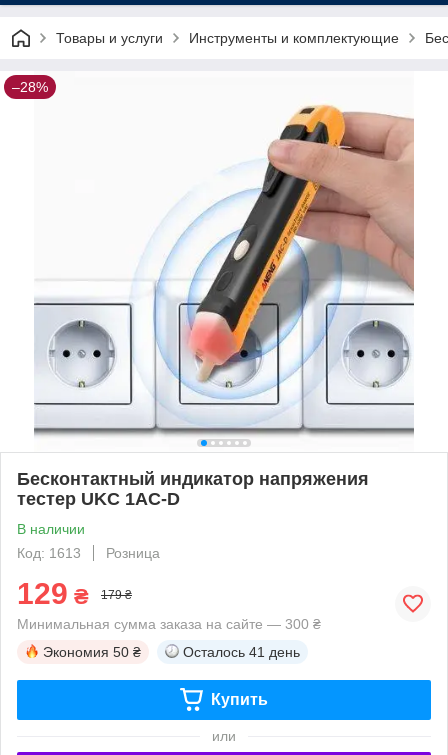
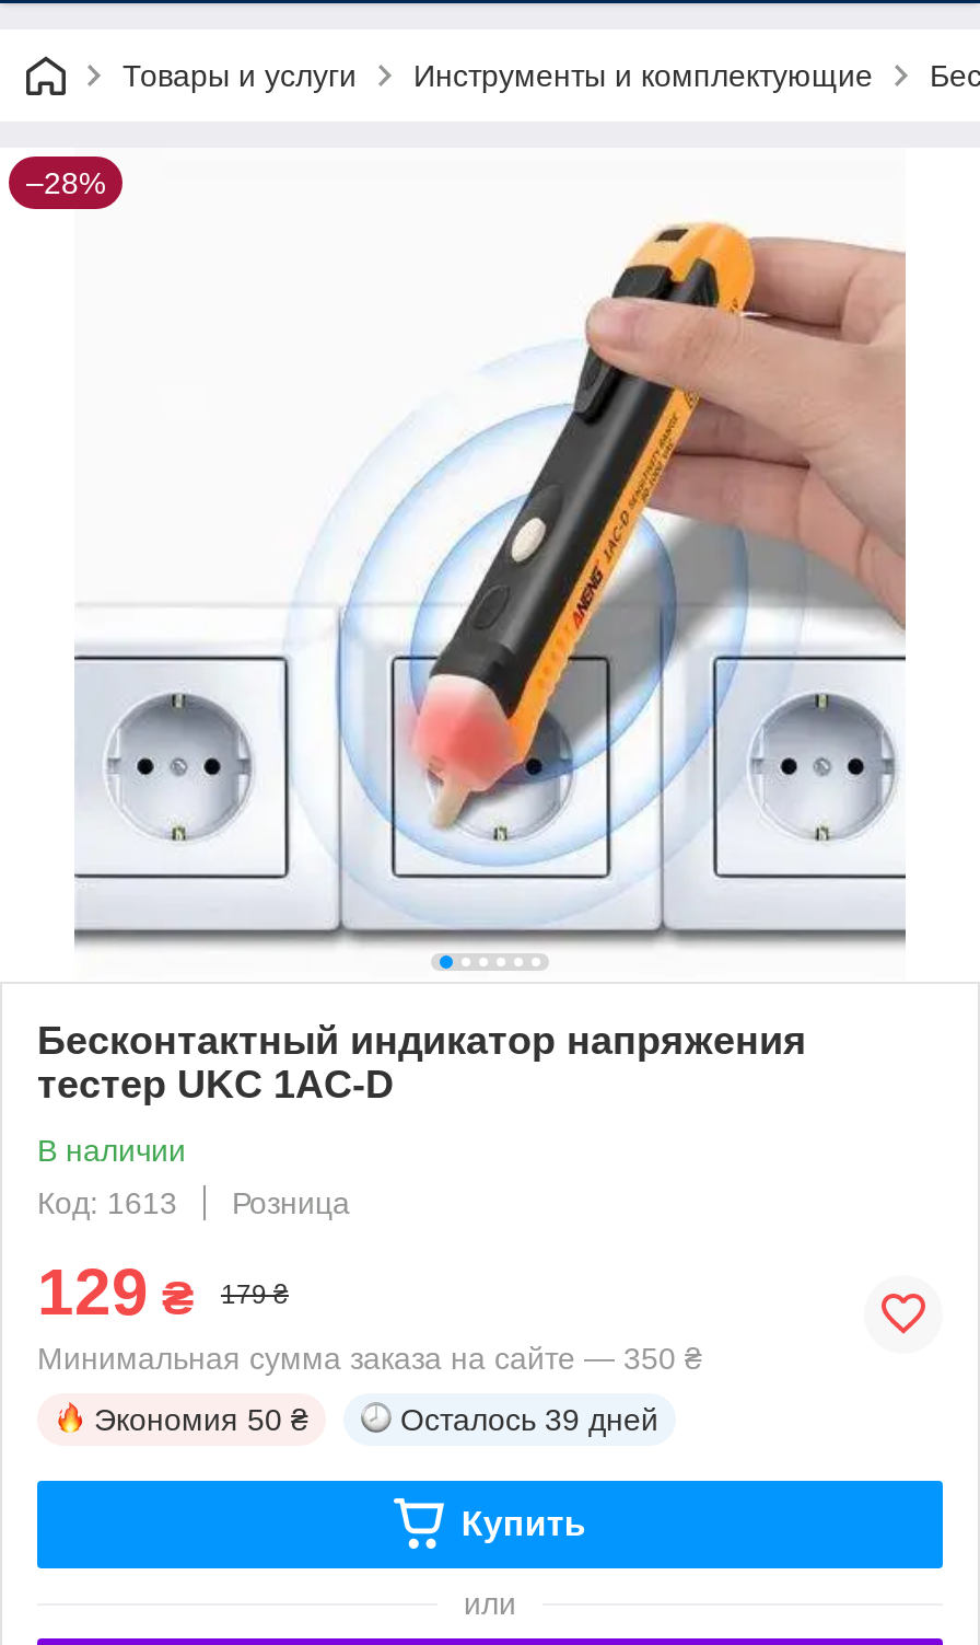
[17,616,321,632] Минимальная сумма заказа на сайте — 300 ₴ -> [37,1340,702,1375] Минимальная сумма заказа на сайте — 350 ₴
[183,644,300,660] Осталось 41 день -> [400,1402,658,1437] Осталось 39 дней

